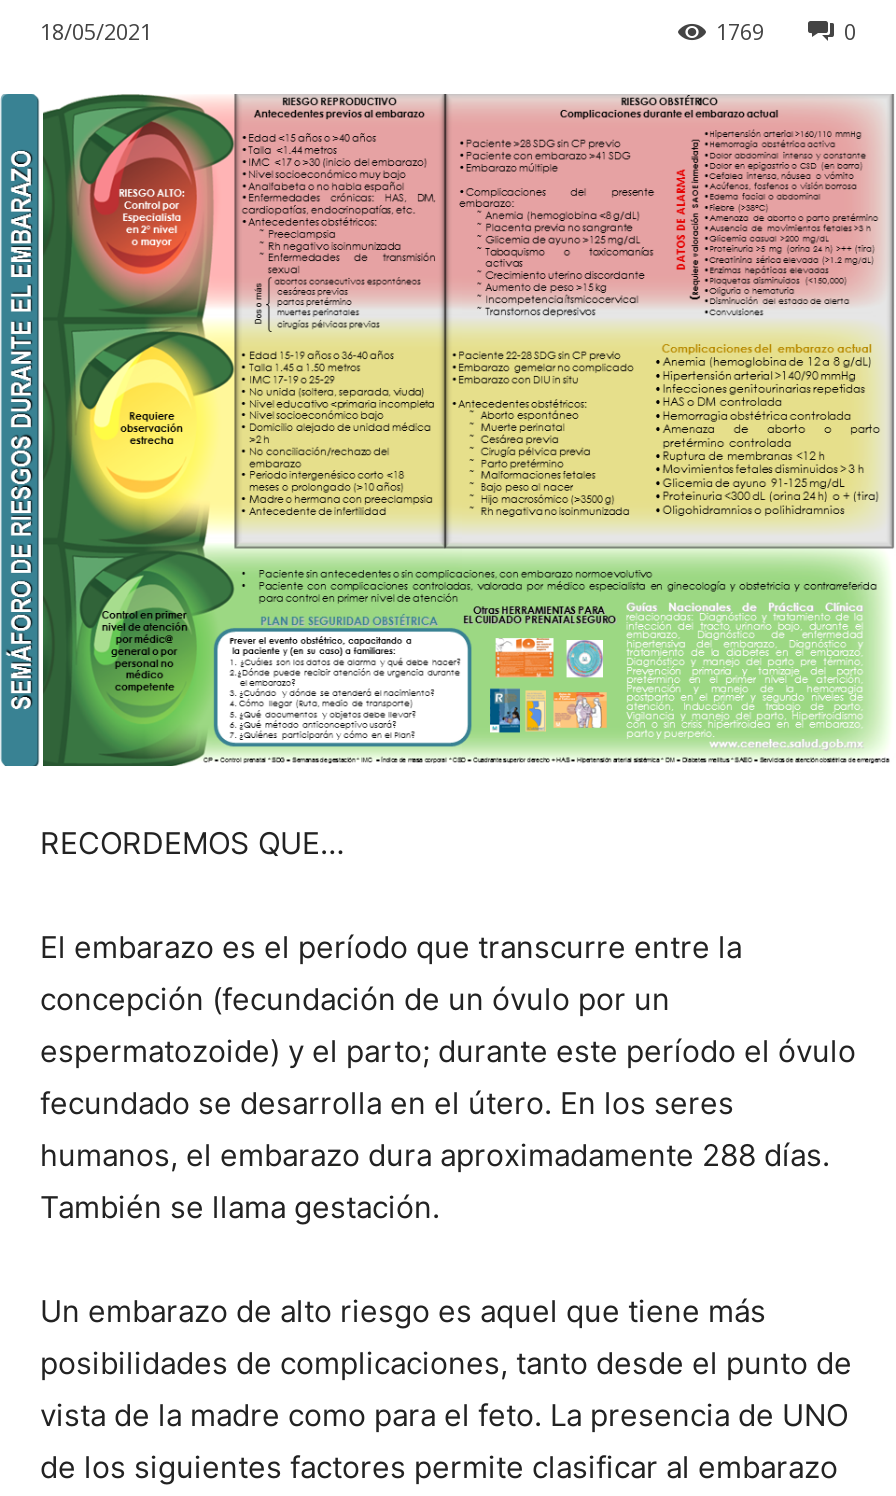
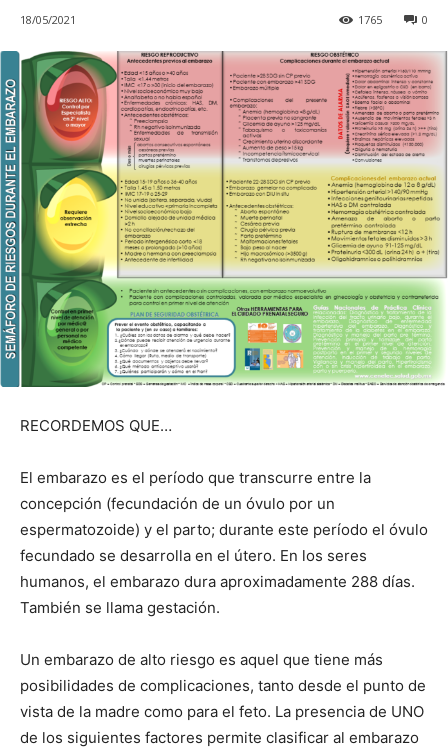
[716,16,764,46] 1769 -> [358,12,382,27] 1765

